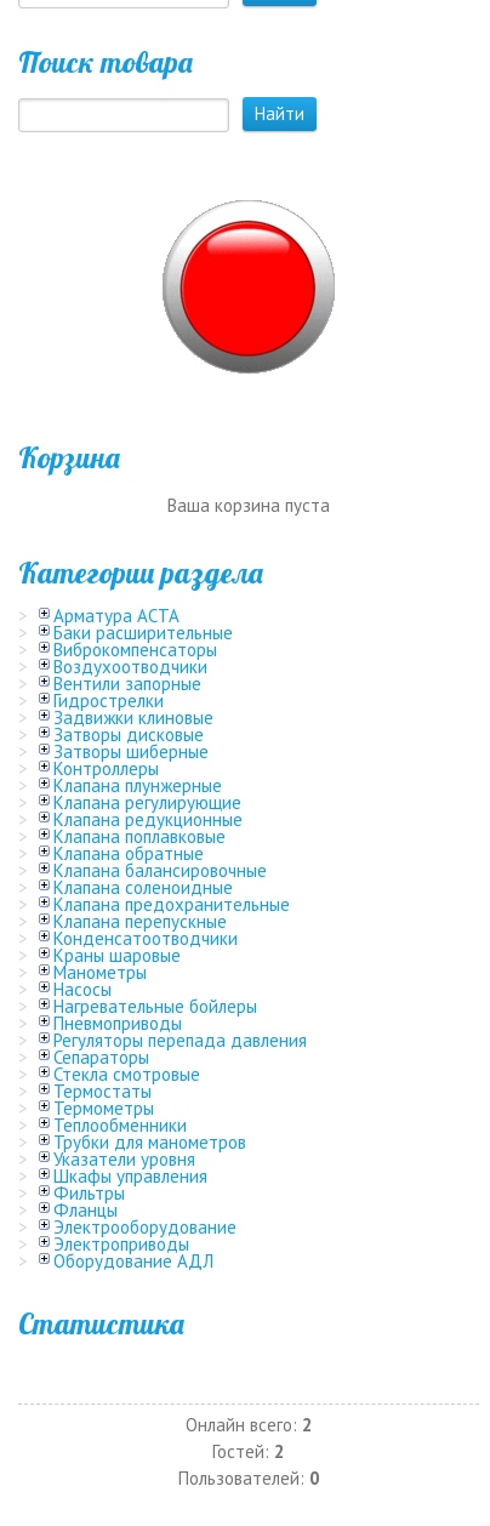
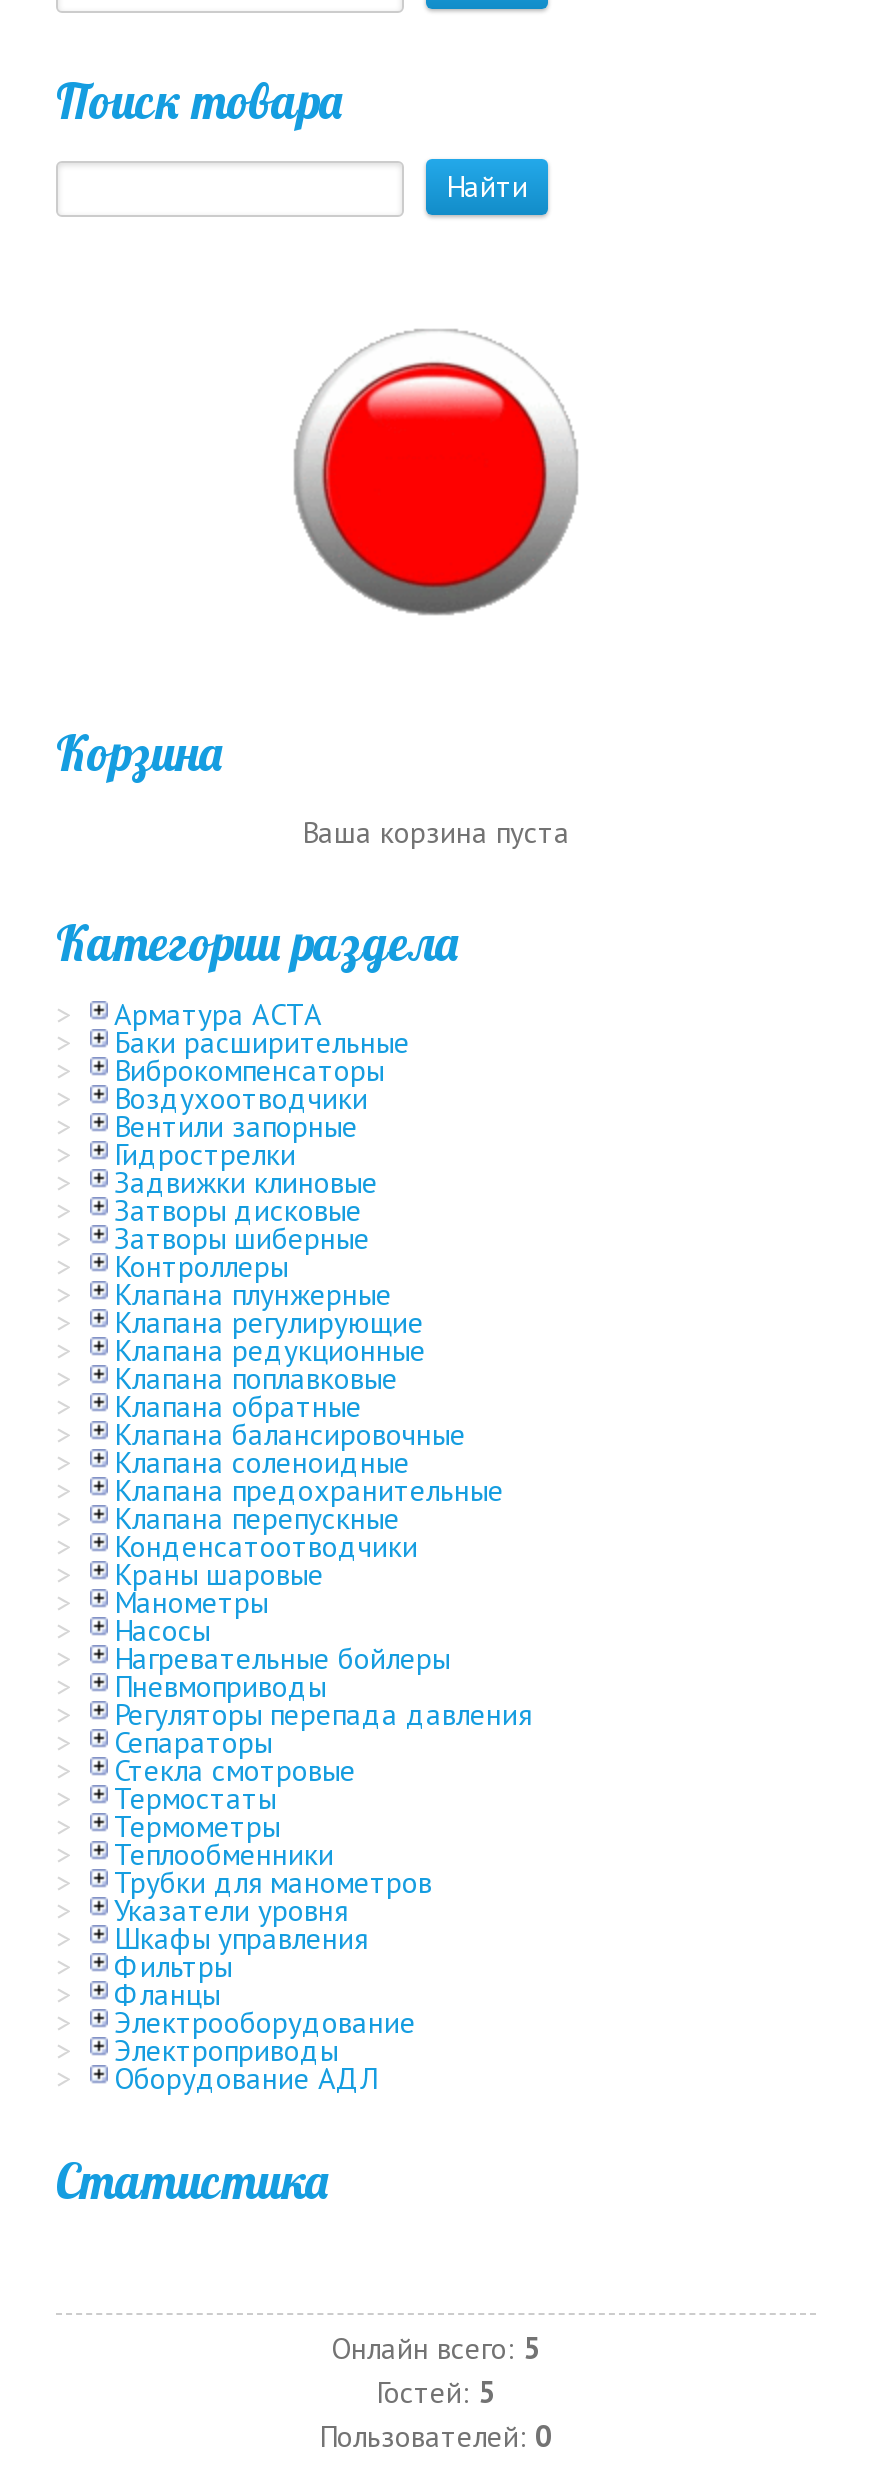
[185,1413,312,1436] Онлайн всего: 2 -> [331,2329,541,2367] Онлайн всего: 5
[212,1440,285,1463] Гостей: 2 -> [376,2373,496,2411] Гостей: 5

